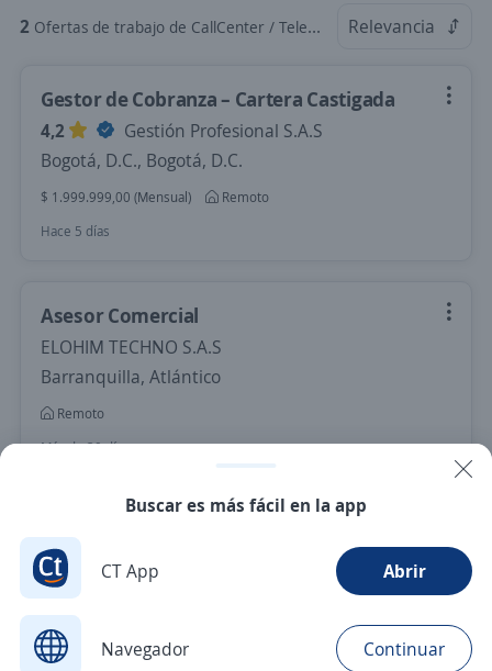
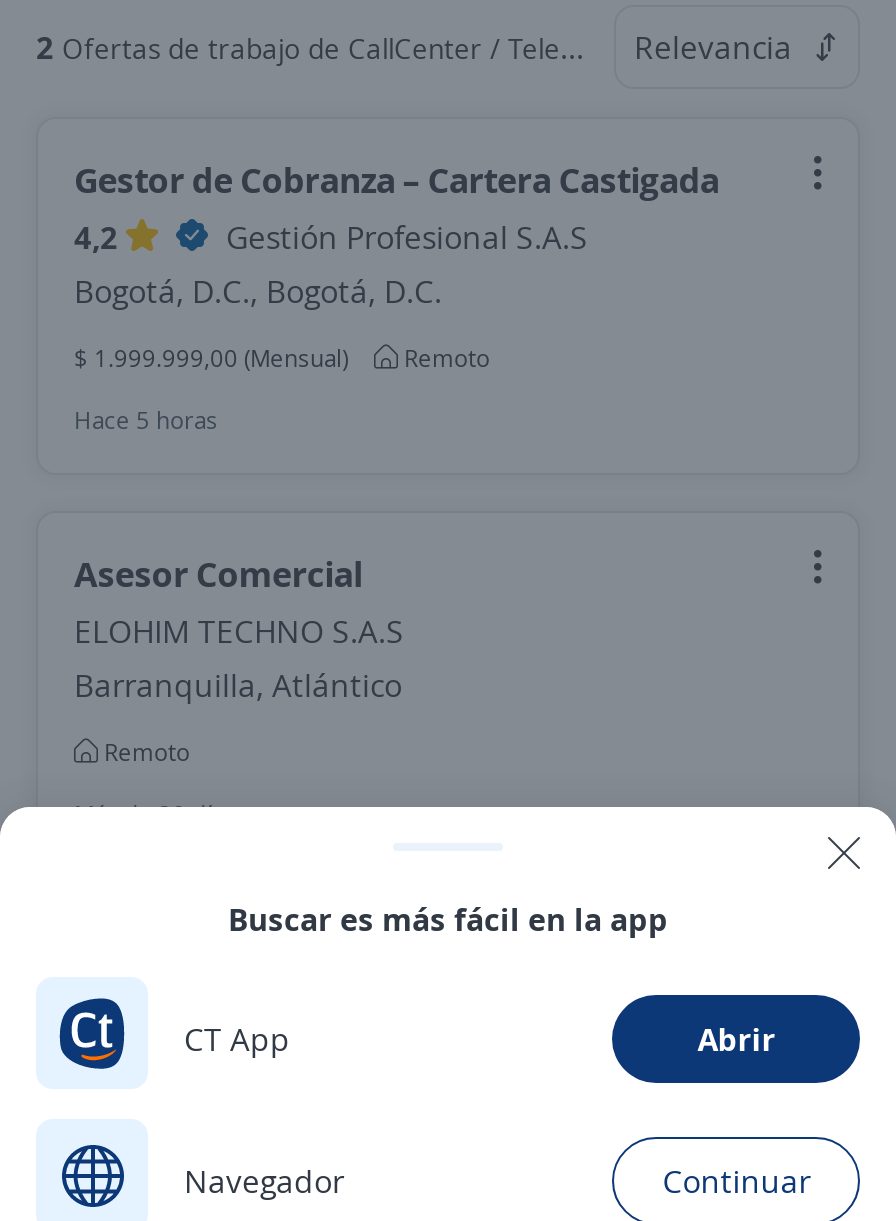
[41,222,110,241] Hace 5 días -> [74,403,218,437] Hace 5 horas

